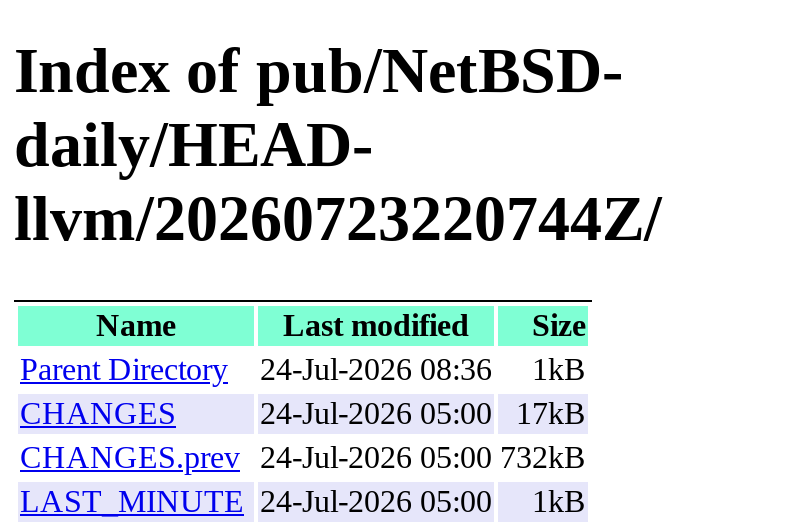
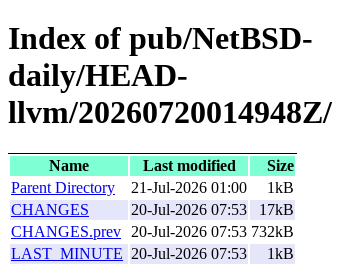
[14,183,662,255] llvm/20260723220744Z/ -> [8,94,332,130] llvm/20260720014948Z/
[20,352,586,386] Parent Directory 24-Jul-2026 08:36 1kB -> [11,179,294,196] Parent Directory 21-Jul-2026 01:00 1kB
[260,396,586,430] 24-Jul-2026 05:00 17kB -> [131,201,294,218] 20-Jul-2026 07:53 17kB
[20,440,586,474] CHANGES.prev 24-Jul-2026 05:00 732kB -> [11,223,294,240] CHANGES.prev 20-Jul-2026 07:53 732kB
[20,484,492,518] LAST_MINUTE 24-Jul-2026 05:00 -> [11,245,247,262] LAST_MINUTE 20-Jul-2026 07:53

